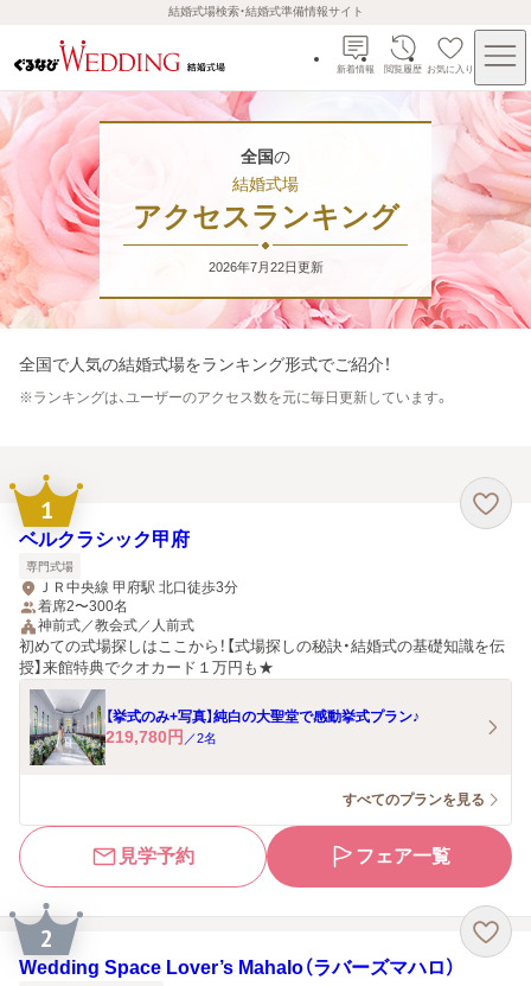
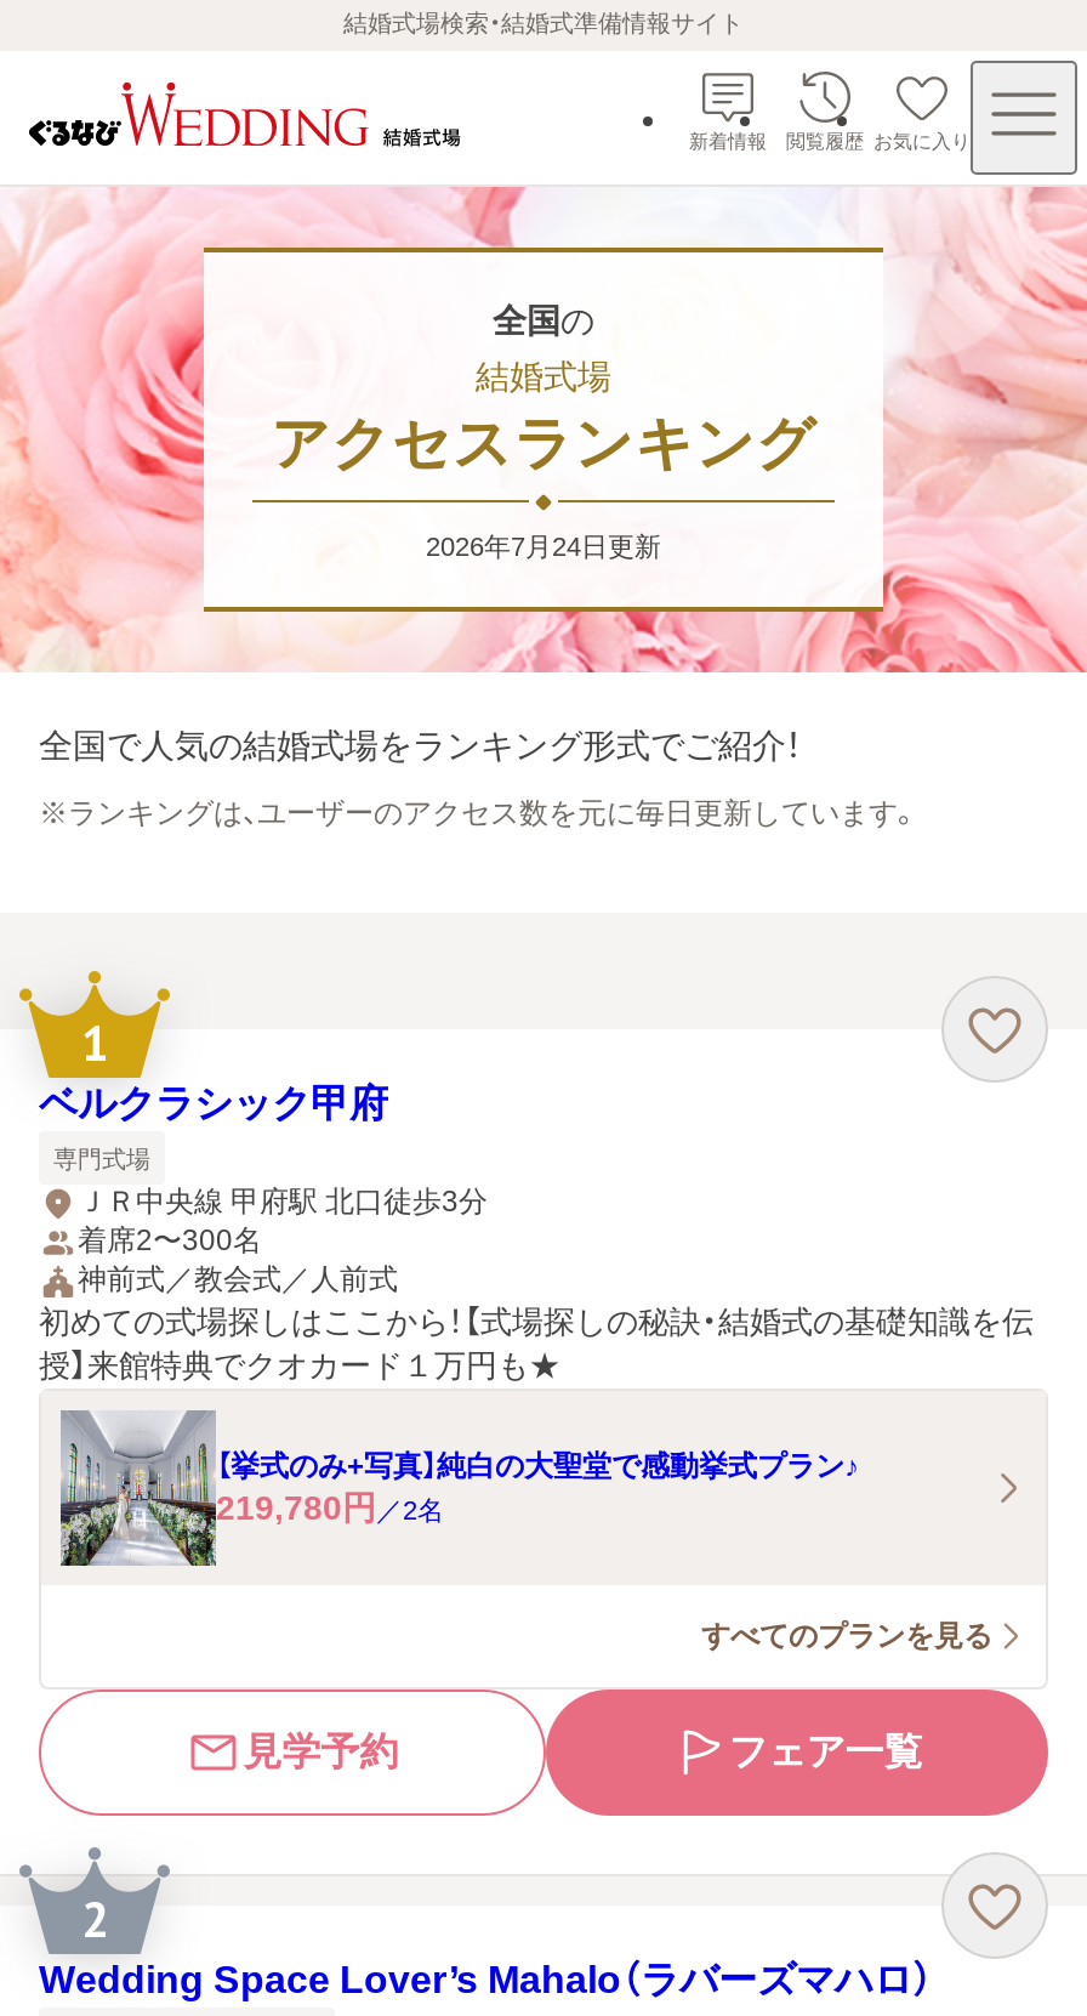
[208,259,323,273] 2026年7月22日更新 -> [426,530,661,560] 2026年7月24日更新

